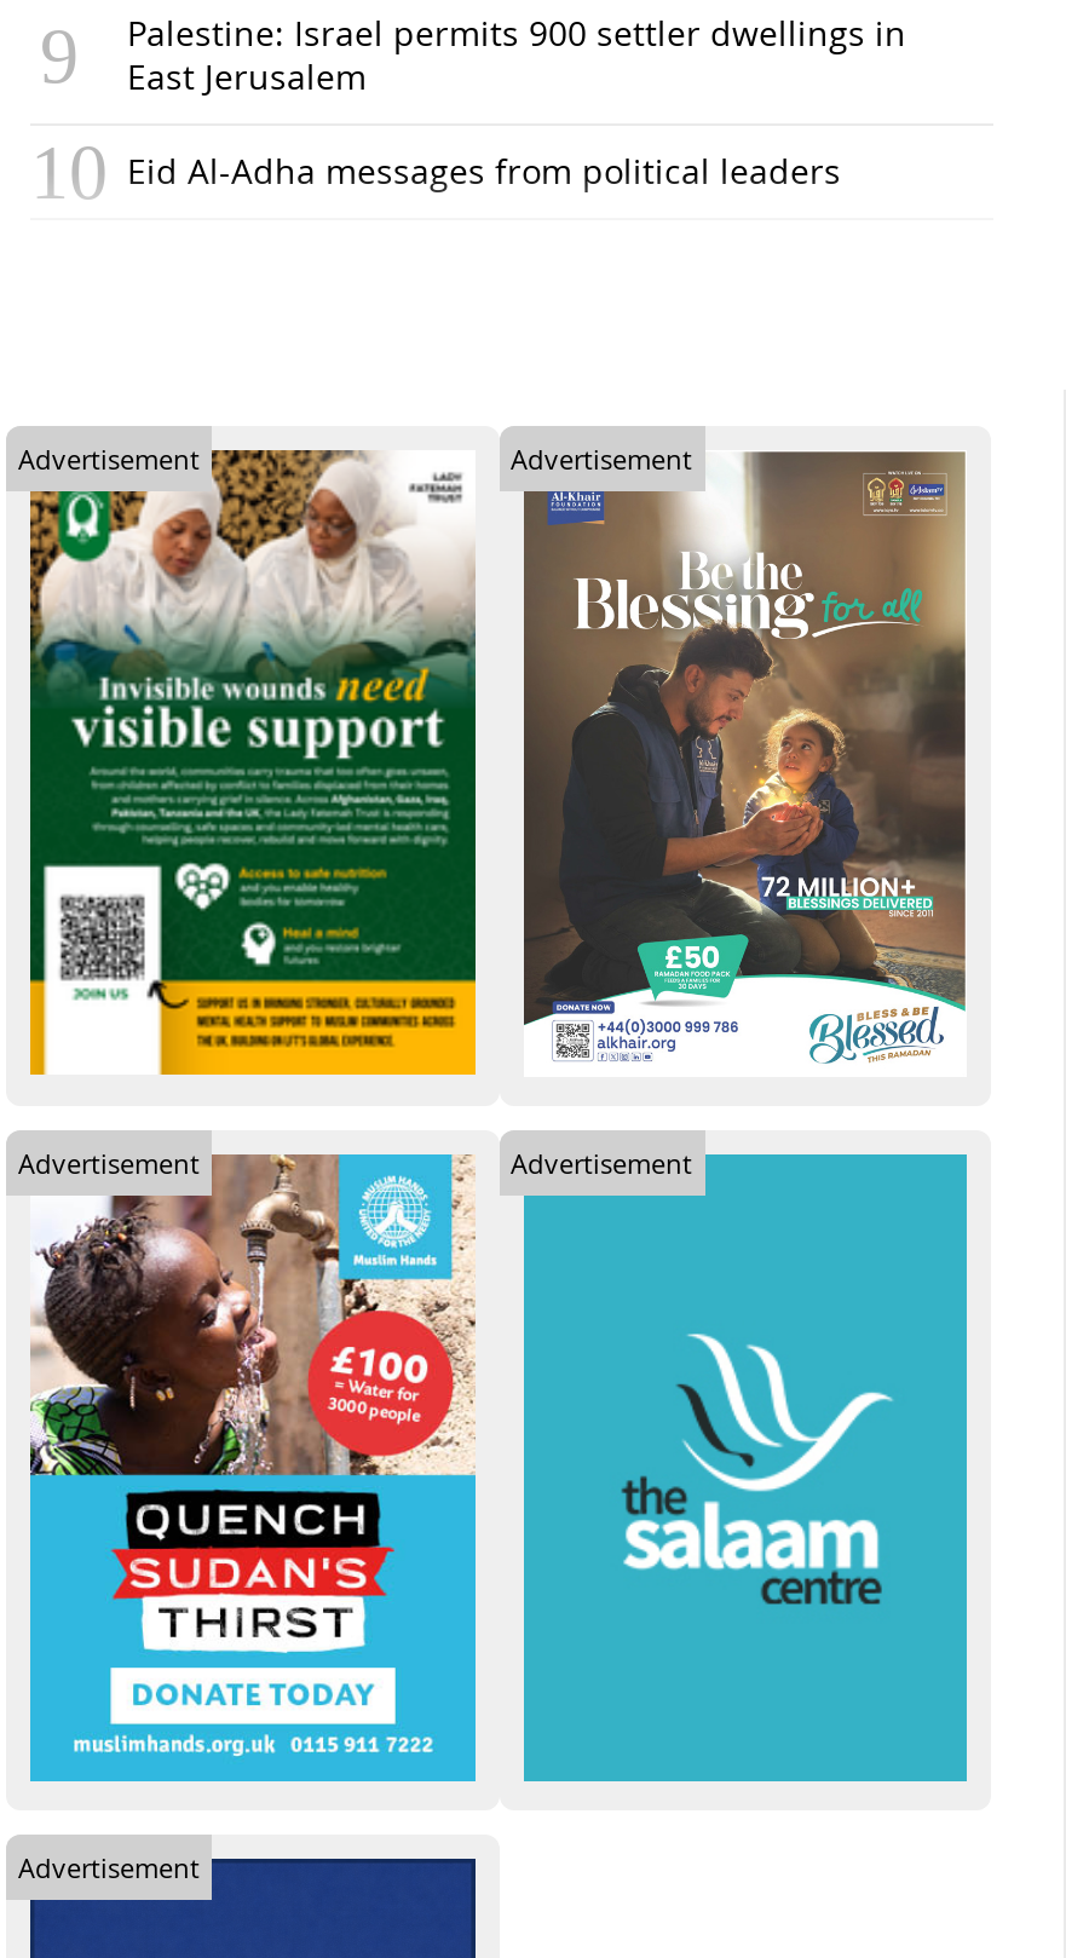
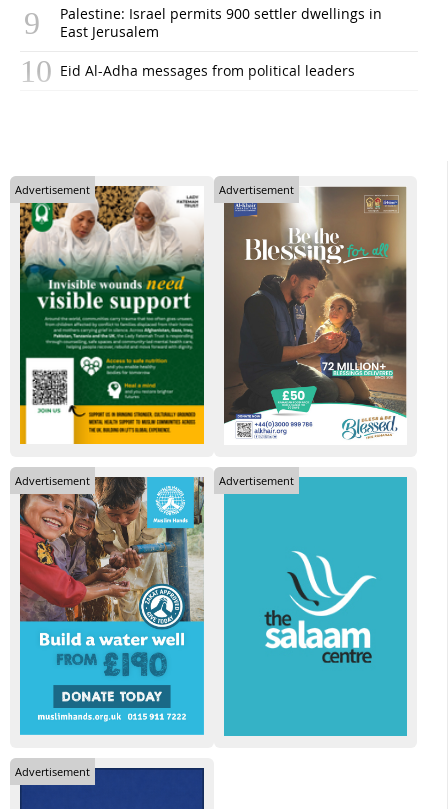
[28,1154,478,1757] [image] -> [19,476,205,725] [image]

